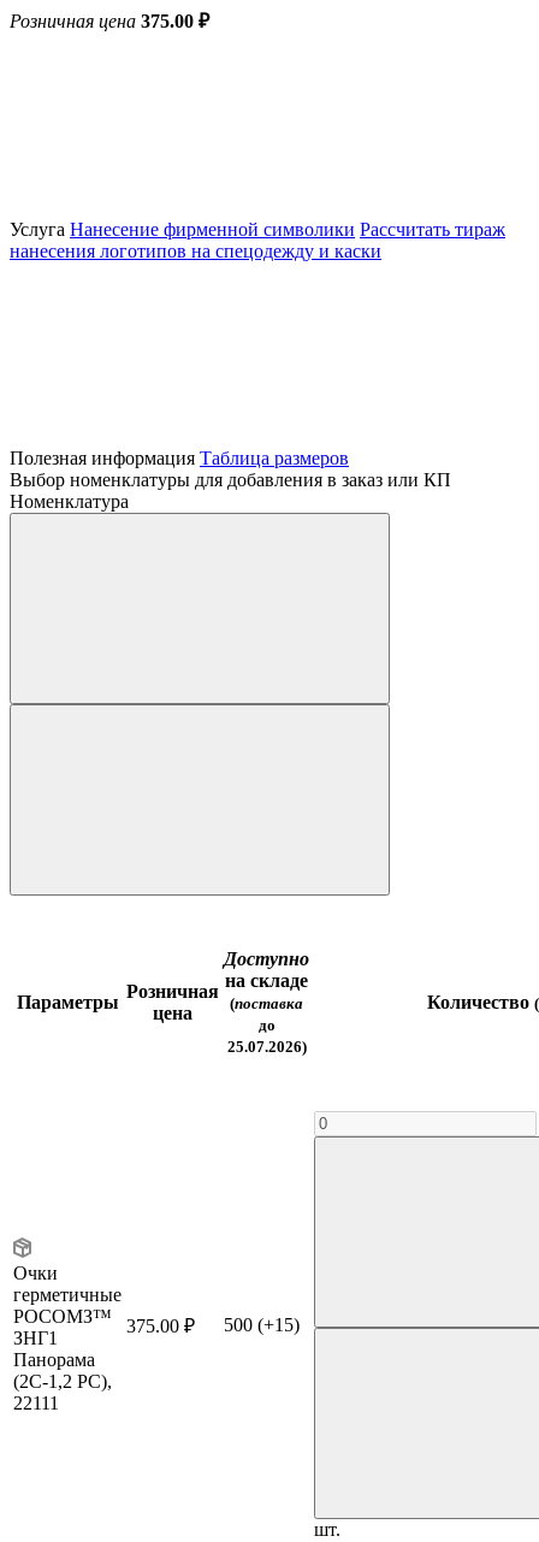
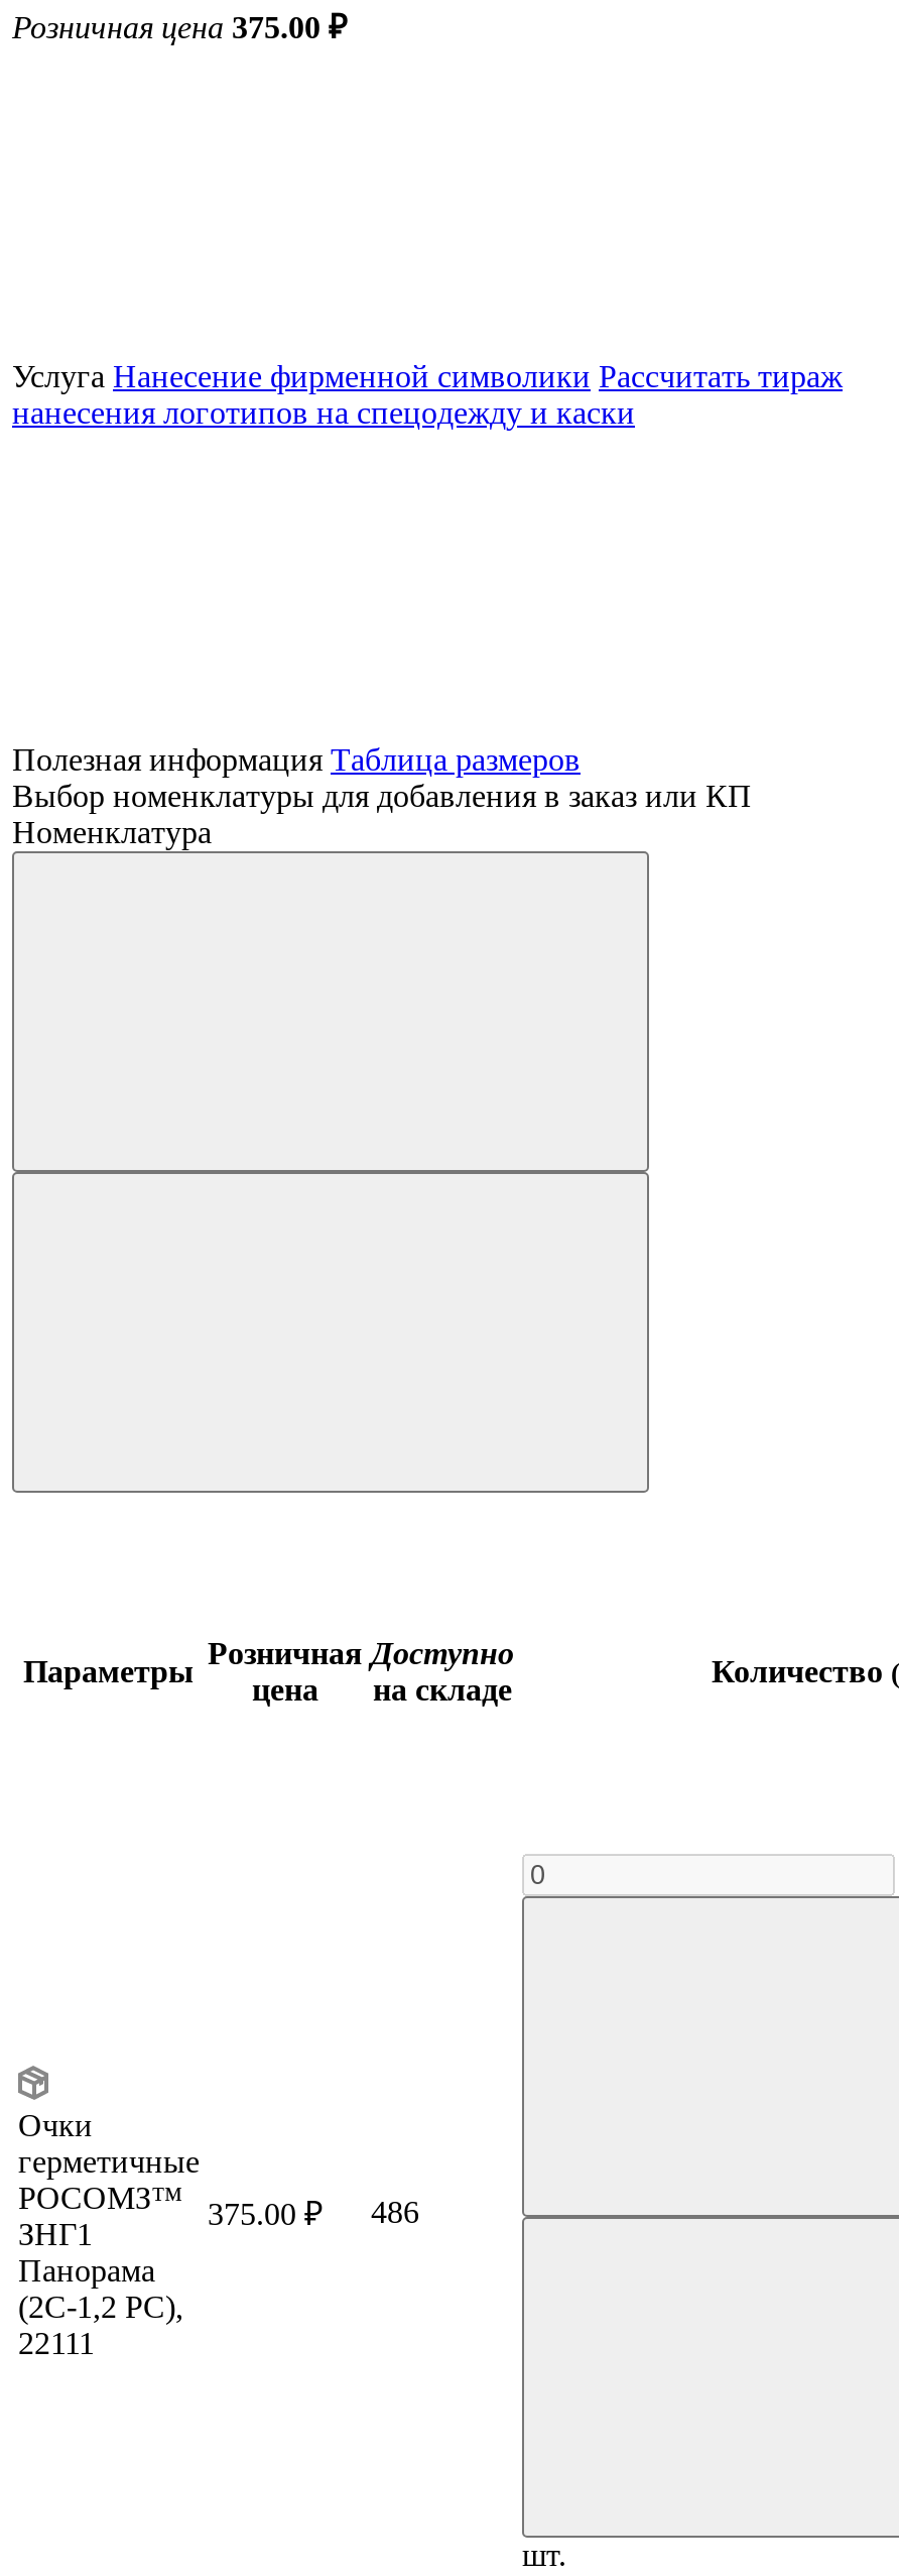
moved [224,948,309,991] -> [371,1636,514,1706]: Доступно | на складе
[227,994,306,1056] (поставка | до | 25.07.2026) -> none
[224,1314,300,1335] 500 (+15) -> [371,2195,419,2229] 486

